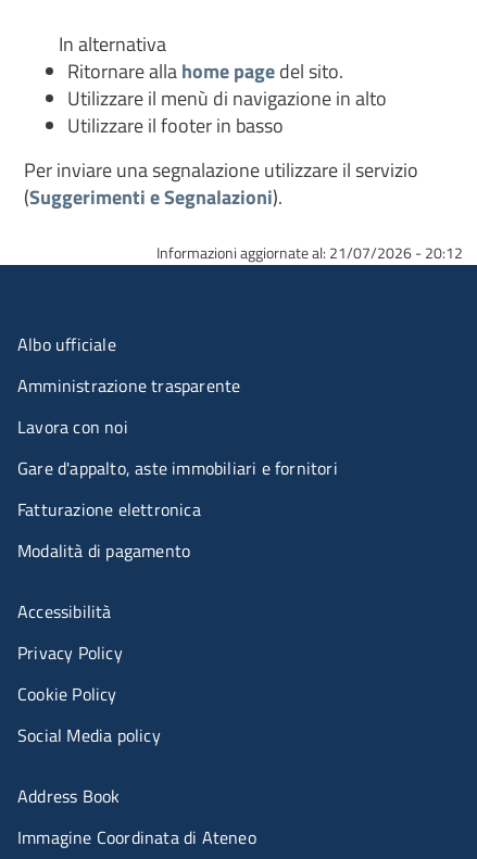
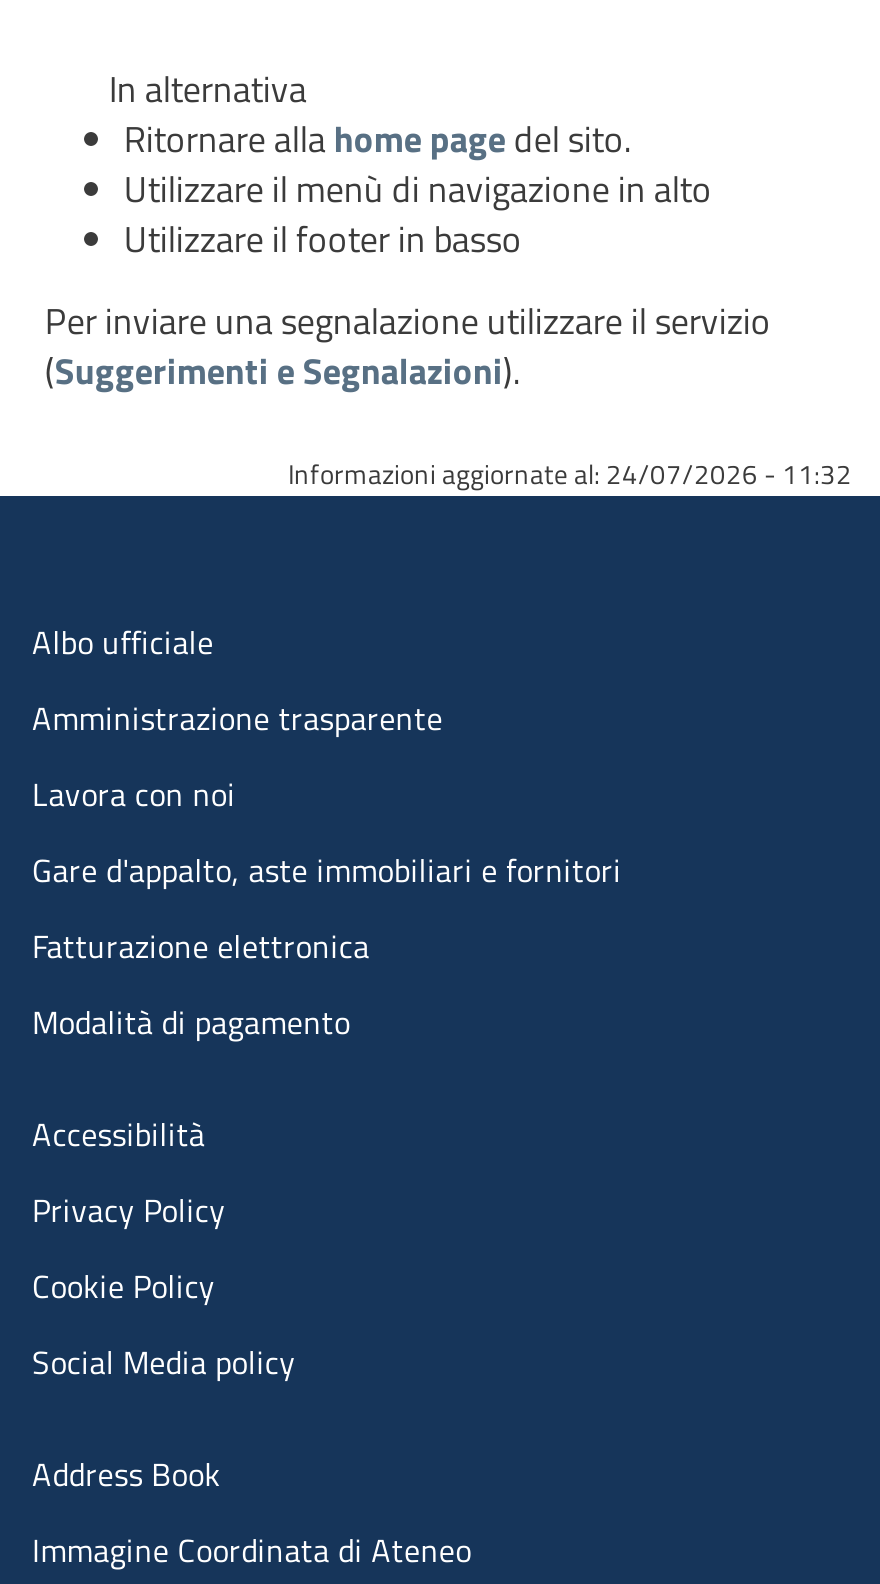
[156,242,463,264] Informazioni aggiornate al: 21/07/2026 - 20:12 -> [288,454,852,494] Informazioni aggiornate al: 24/07/2026 - 11:32

